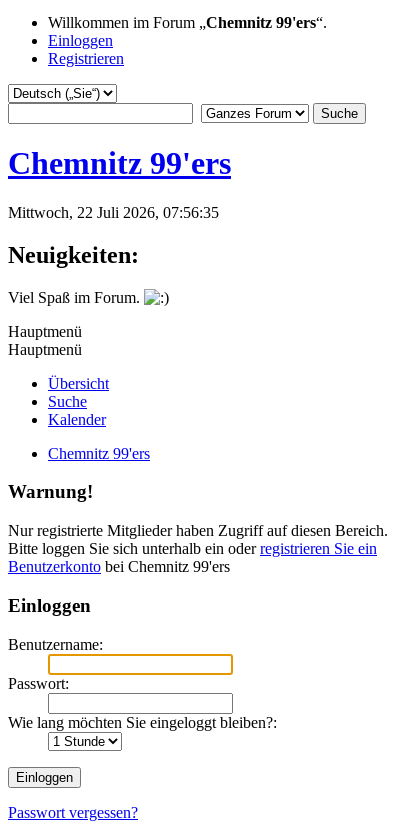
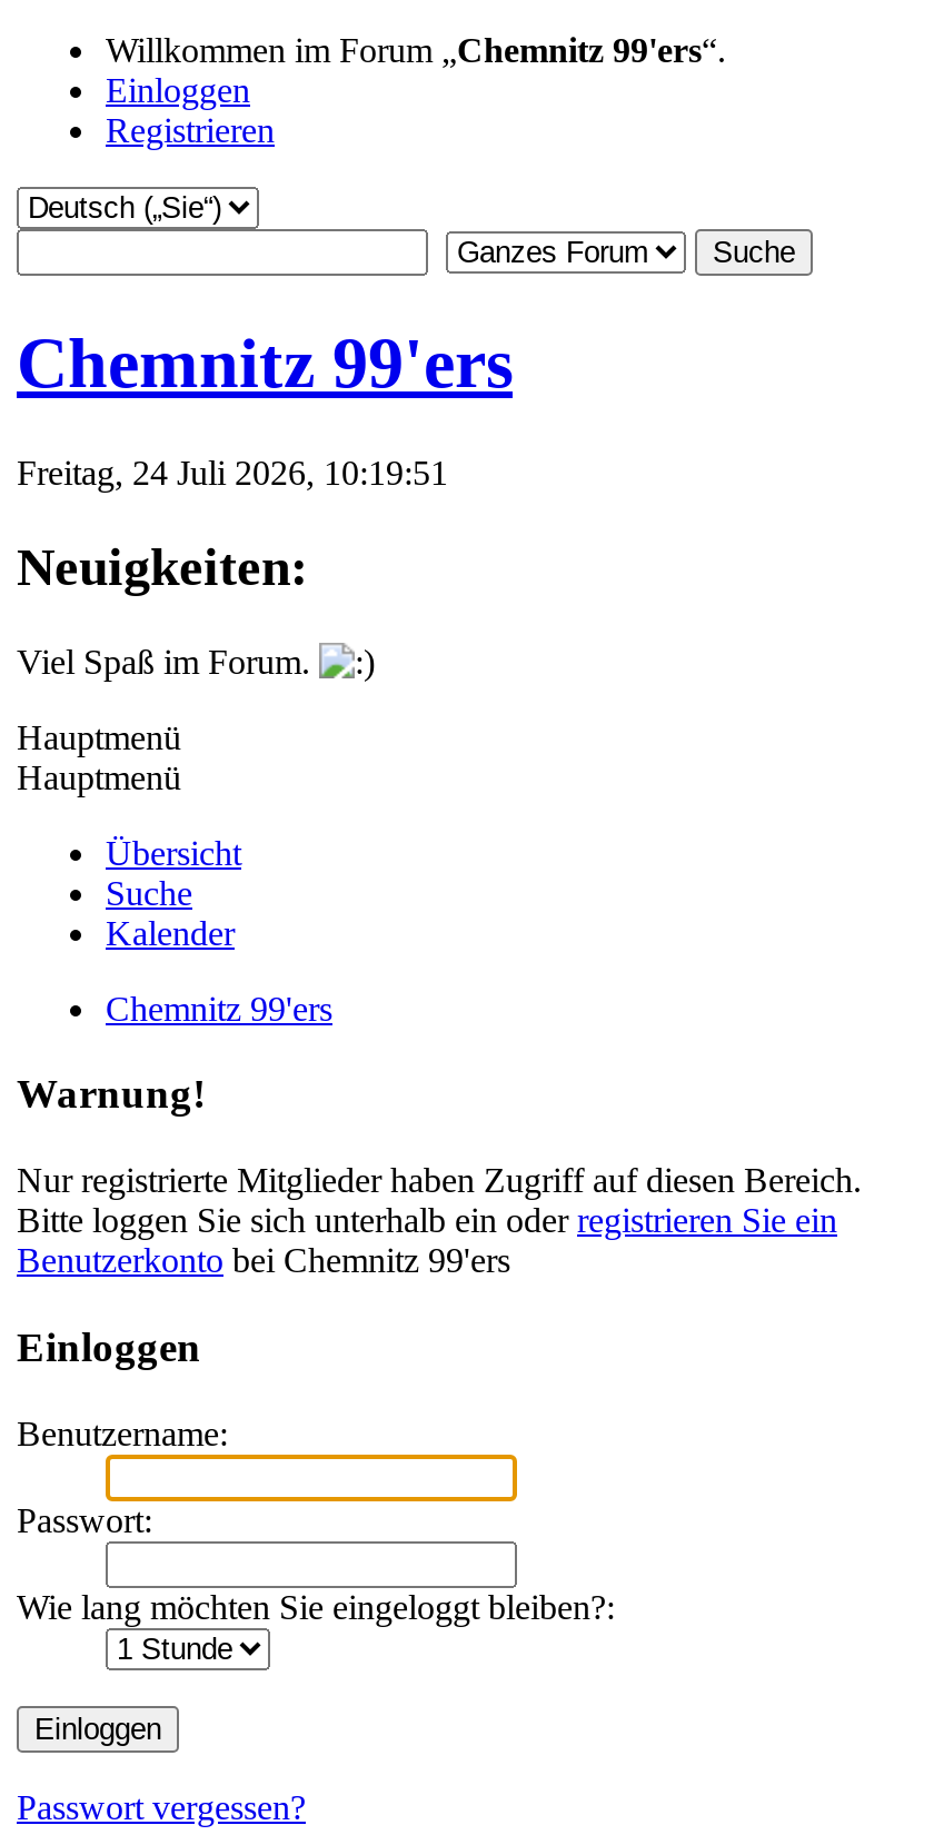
[8,204,219,221] Mittwoch, 22 Juli 2026, 07:56:35 -> [17,454,448,491] Freitag, 24 Juli 2026, 10:19:51

